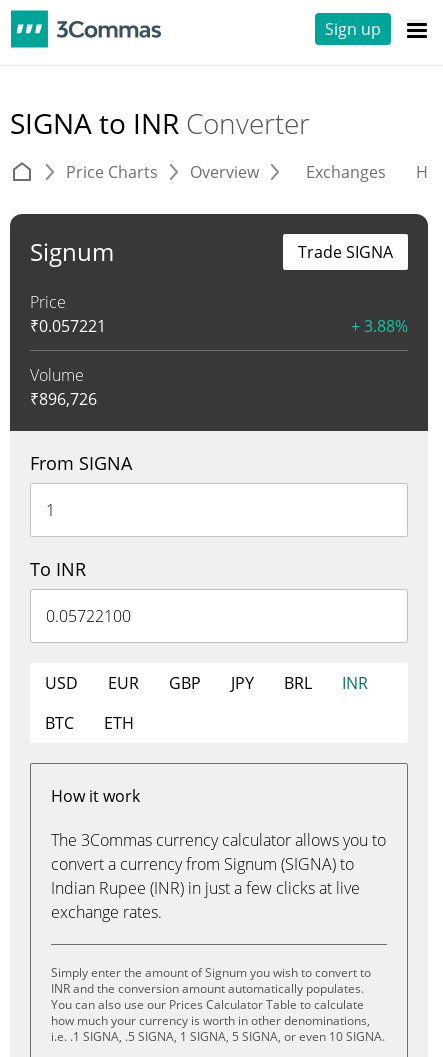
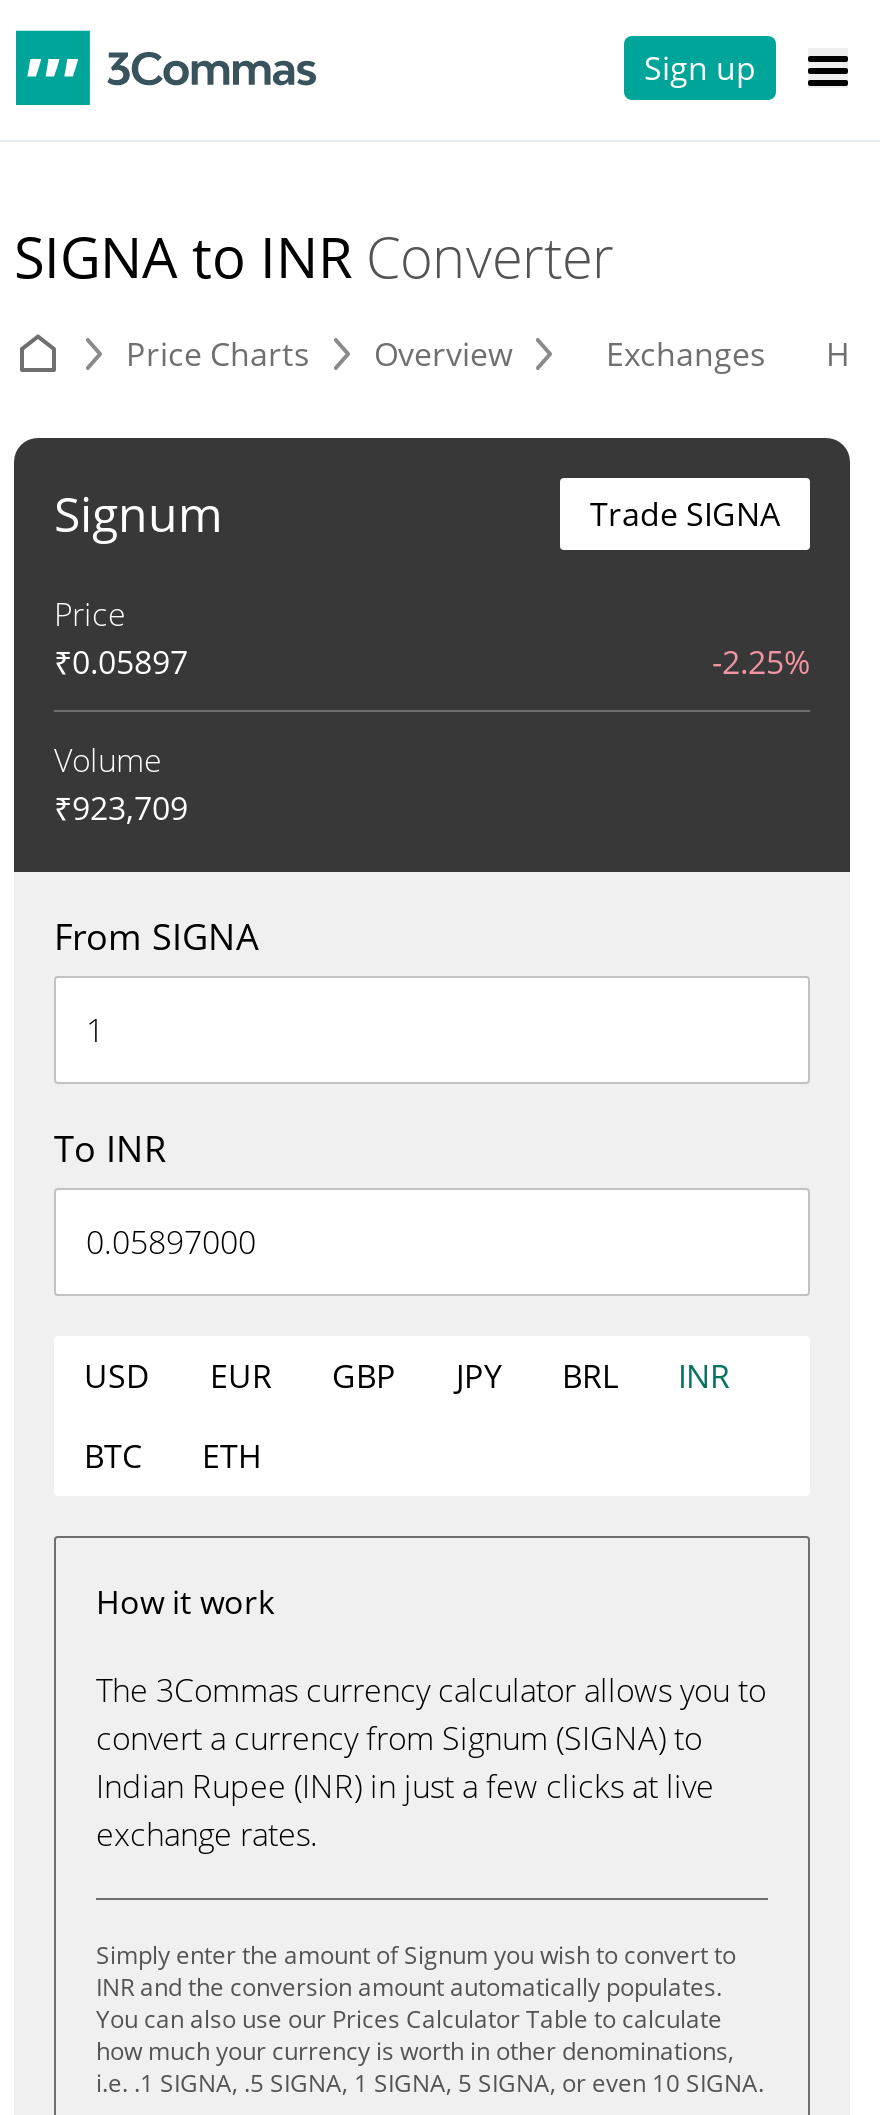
[30,315,408,337] ₹0.057221 | + 3.88% -> [54,640,810,684] ₹0.05897 | -2.25%
[30,388,97,410] ₹896,726 -> [54,786,188,830] ₹923,709

